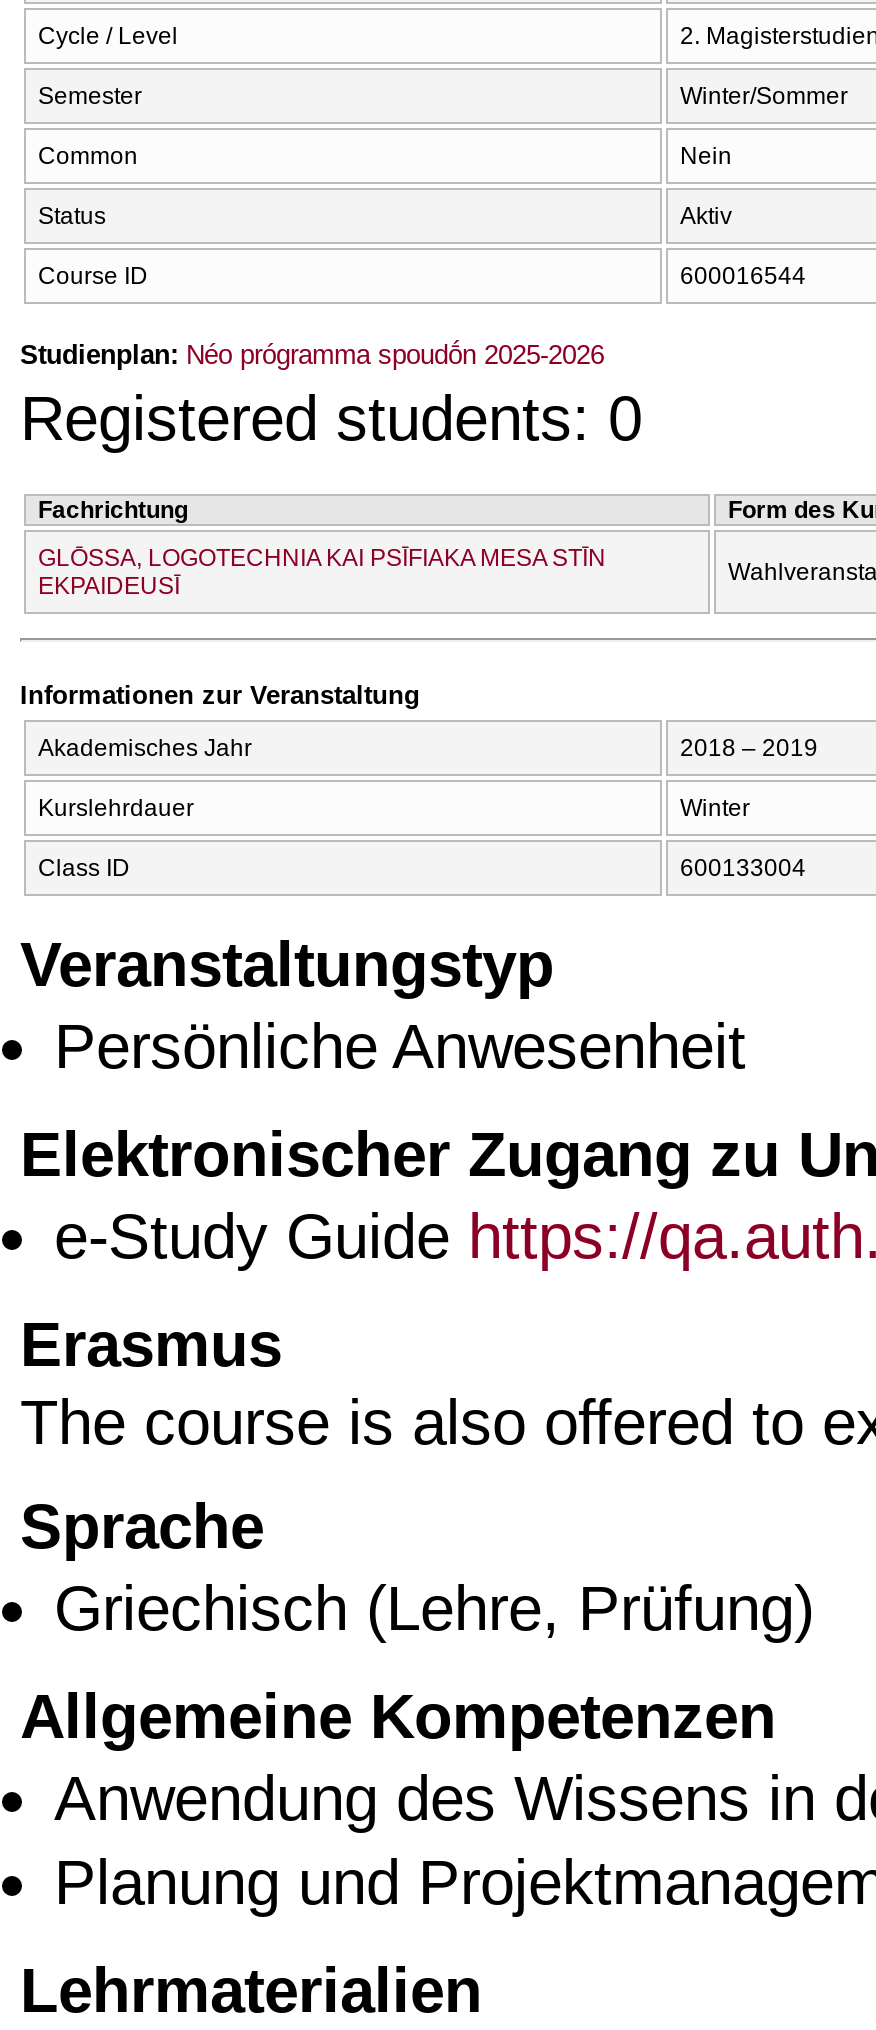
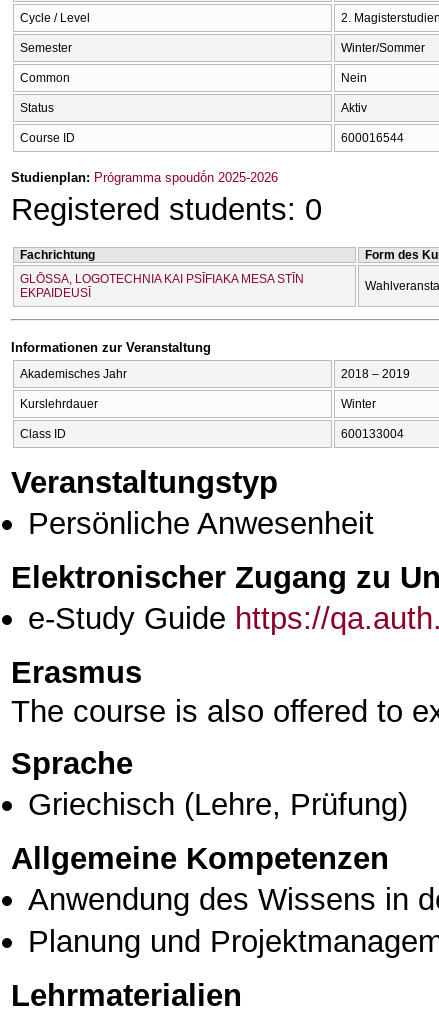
[20,340,604,370] Studienplan: Néo prógramma spoudṓn 2025-2026 -> [11,170,278,185] Studienplan: Prógramma spoudṓn 2025-2026

